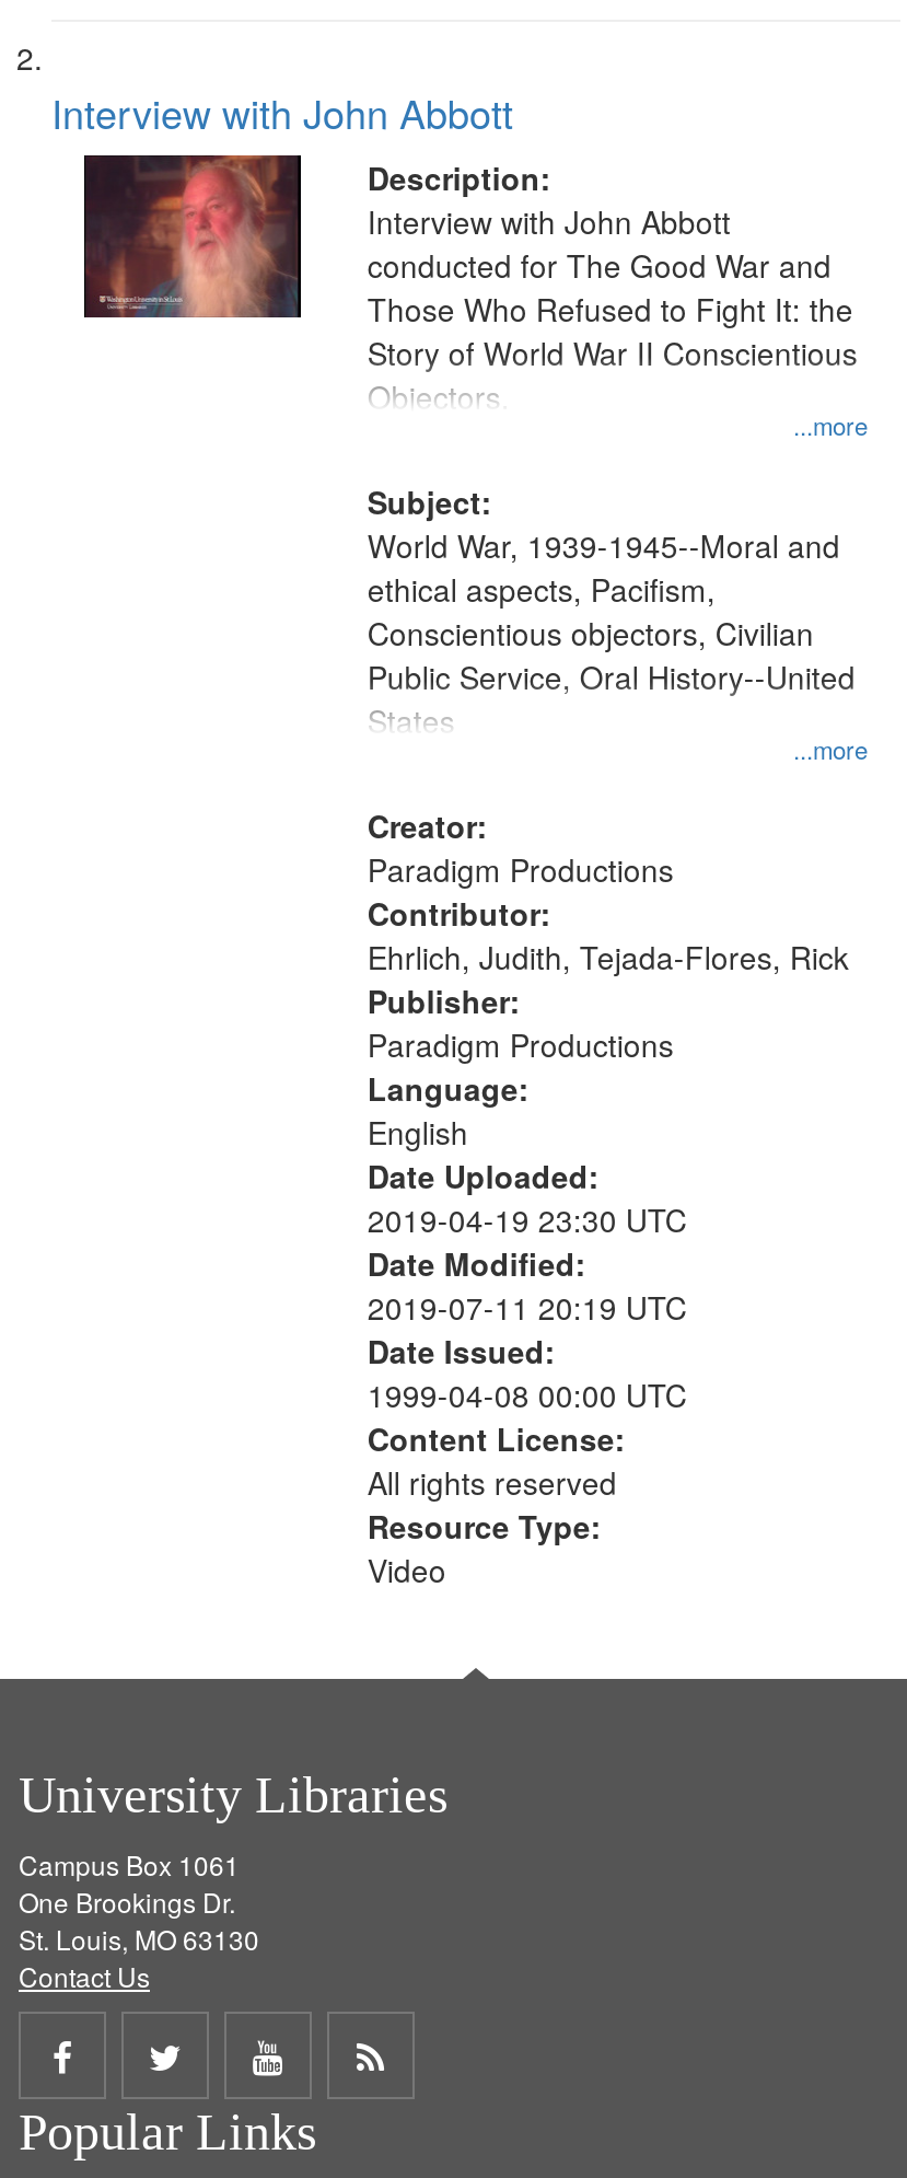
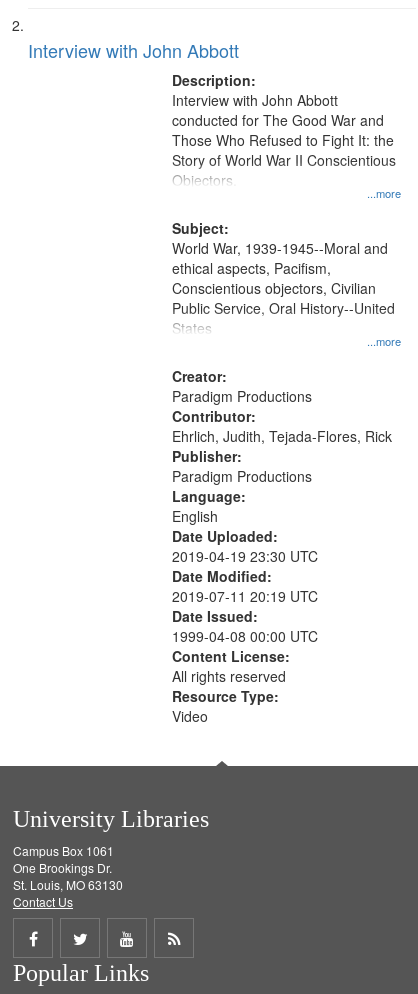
[82,153,303,320] [image] -> none

